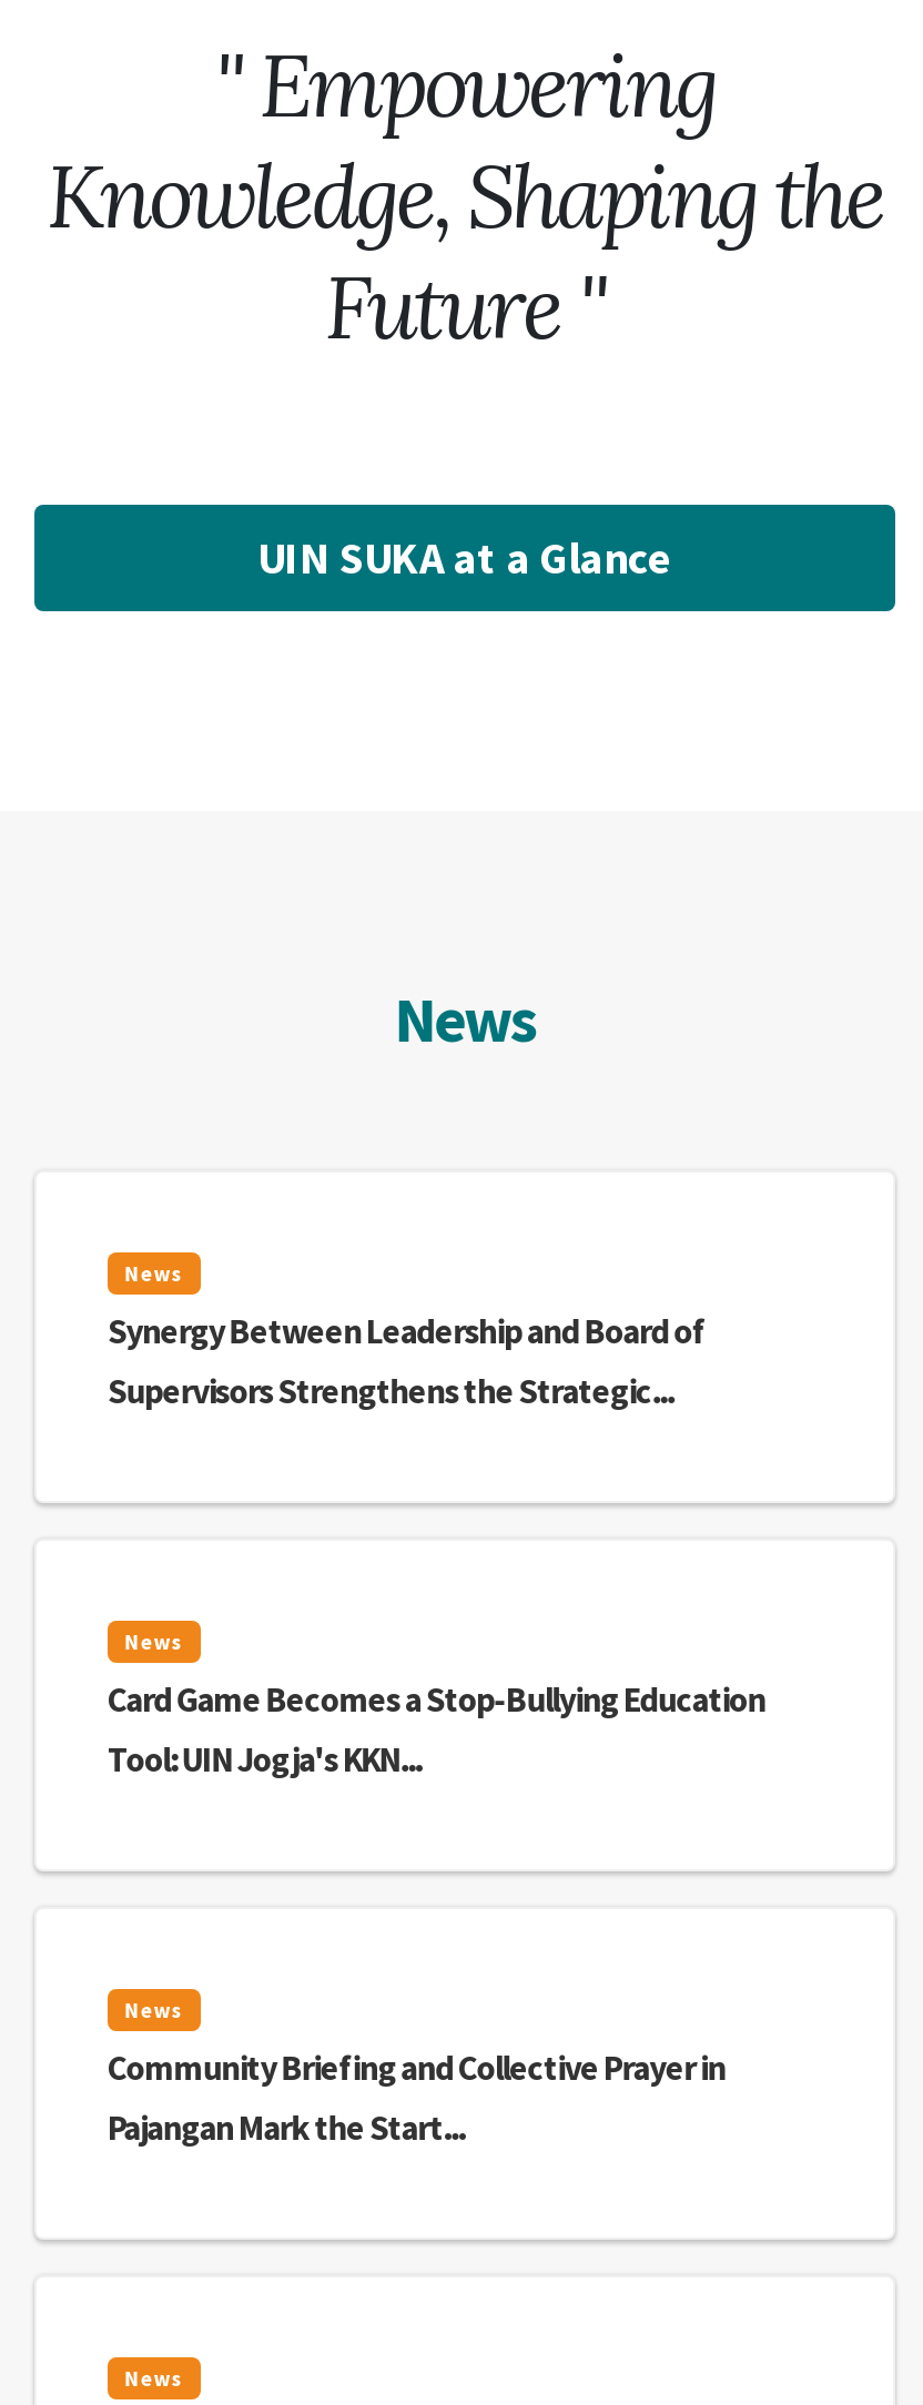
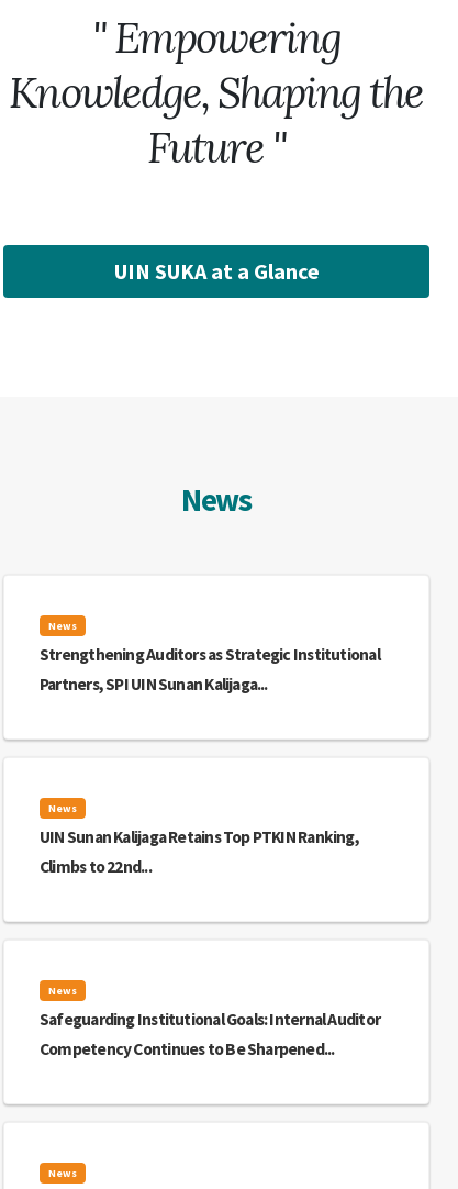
[108,1310,706,1412] Synergy Between Leadership and Board of | Supervisors Strengthens the Strategic... -> [40,644,380,694] Strengthening Auditors as Strategic Institutional | Partners, SPI UIN Sunan Kalijaga...
[108,1678,765,1780] Card Game Becomes a Stop-Bullying Education | Tool: UIN Jogja's KKN... -> [40,826,359,877] UIN Sunan Kalijaga Retains Top PTKIN Ranking, | Climbs to 22nd...
[108,2047,726,2149] Community Briefing and Collective Prayer in | Pajangan Mark the Start... -> [40,1009,380,1059] Safeguarding Institutional Goals: Internal Auditor | Competency Continues to Be Sharpened...

